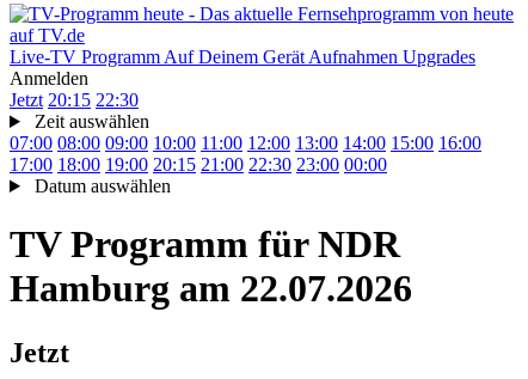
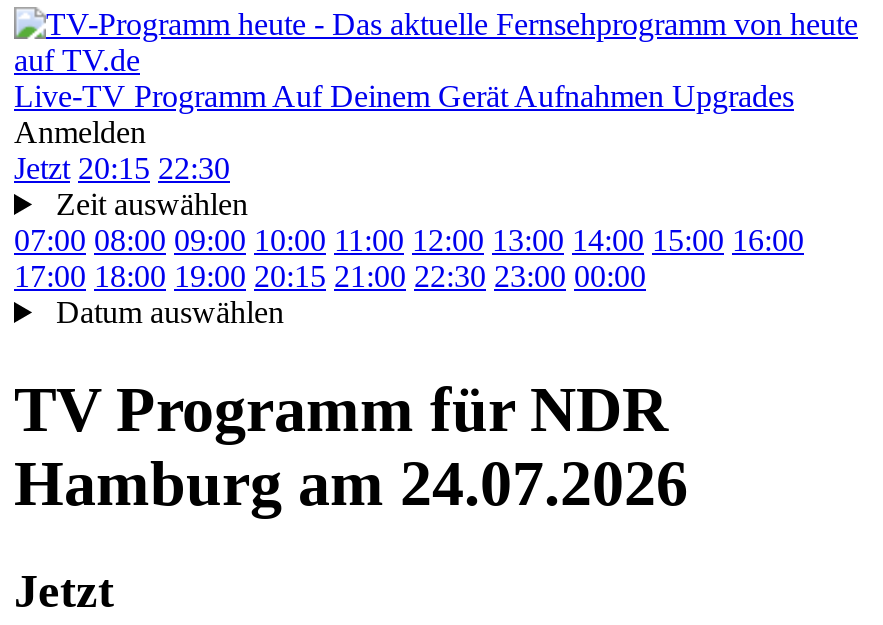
[10,267,412,310] Hamburg am 22.07.2026 -> [14,448,688,520] Hamburg am 24.07.2026

